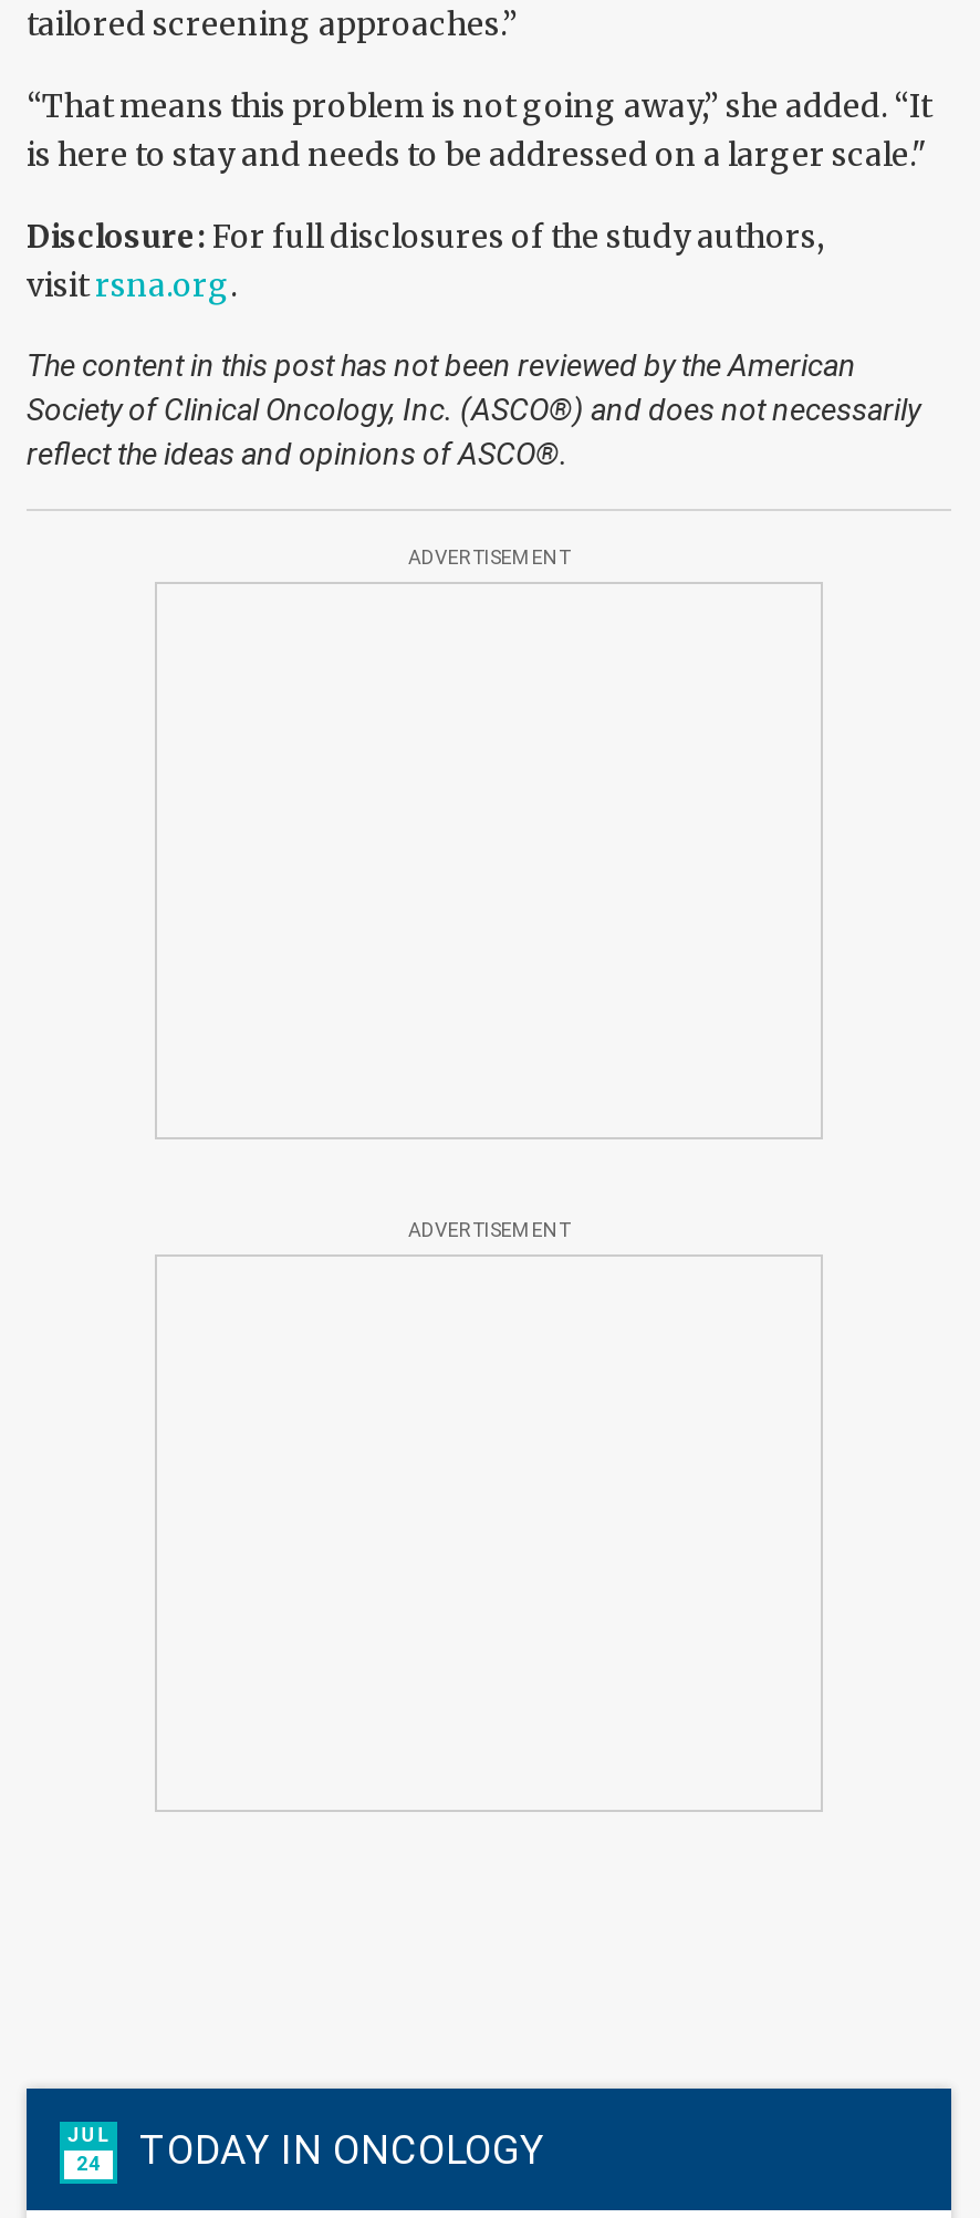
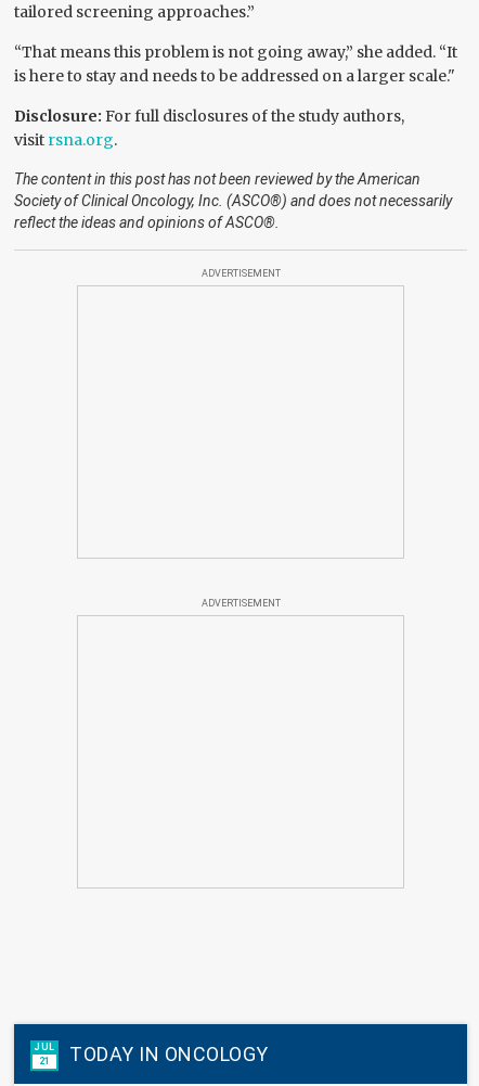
[67,2124,545,2175] JUL 24 TODAY IN ONCOLOGY -> [34,1042,268,1066] JUL 21 TODAY IN ONCOLOGY

